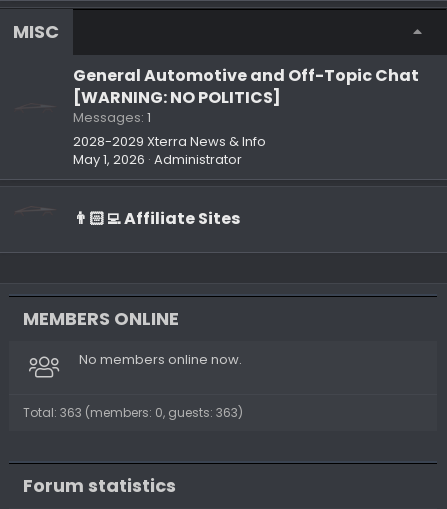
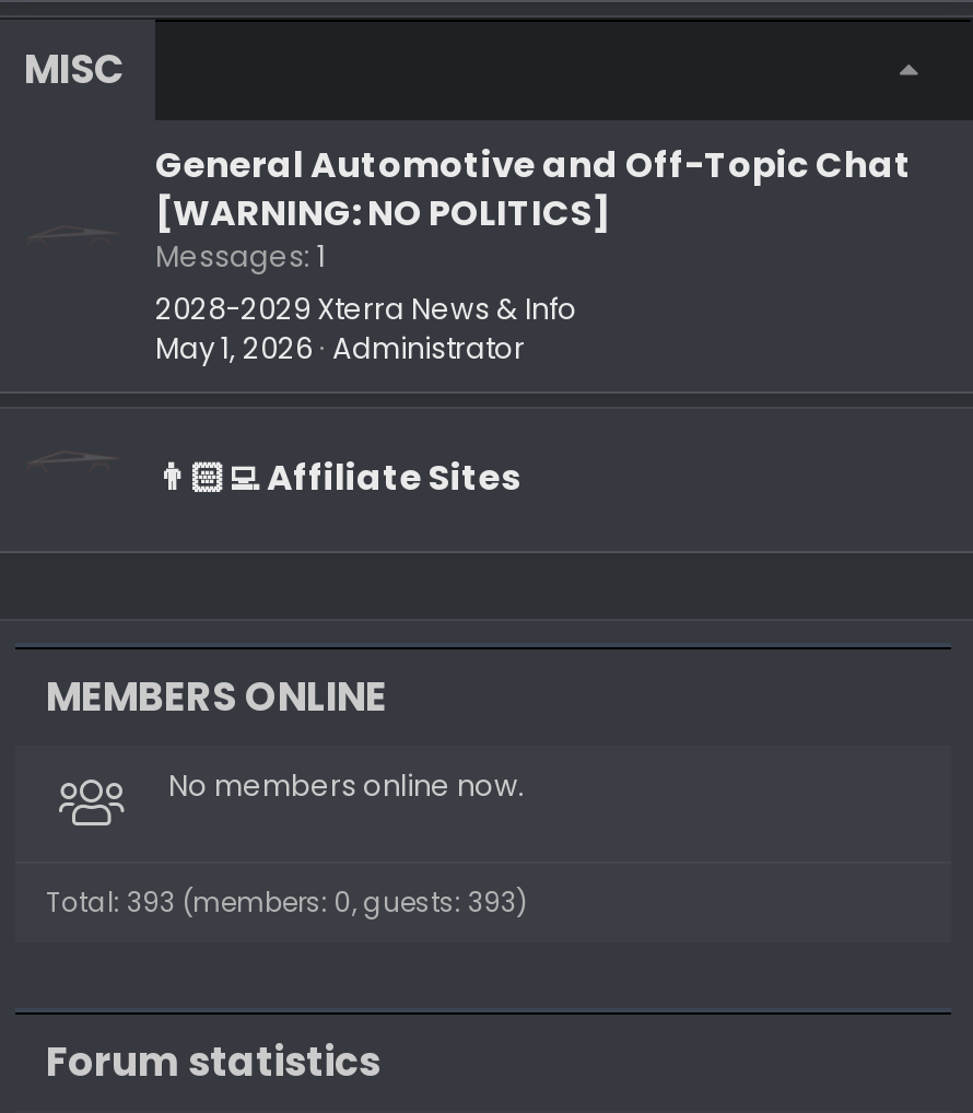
[23,404,243,421] Total: 363 (members: 0, guests: 363) -> [46,883,527,921] Total: 393 (members: 0, guests: 393)

